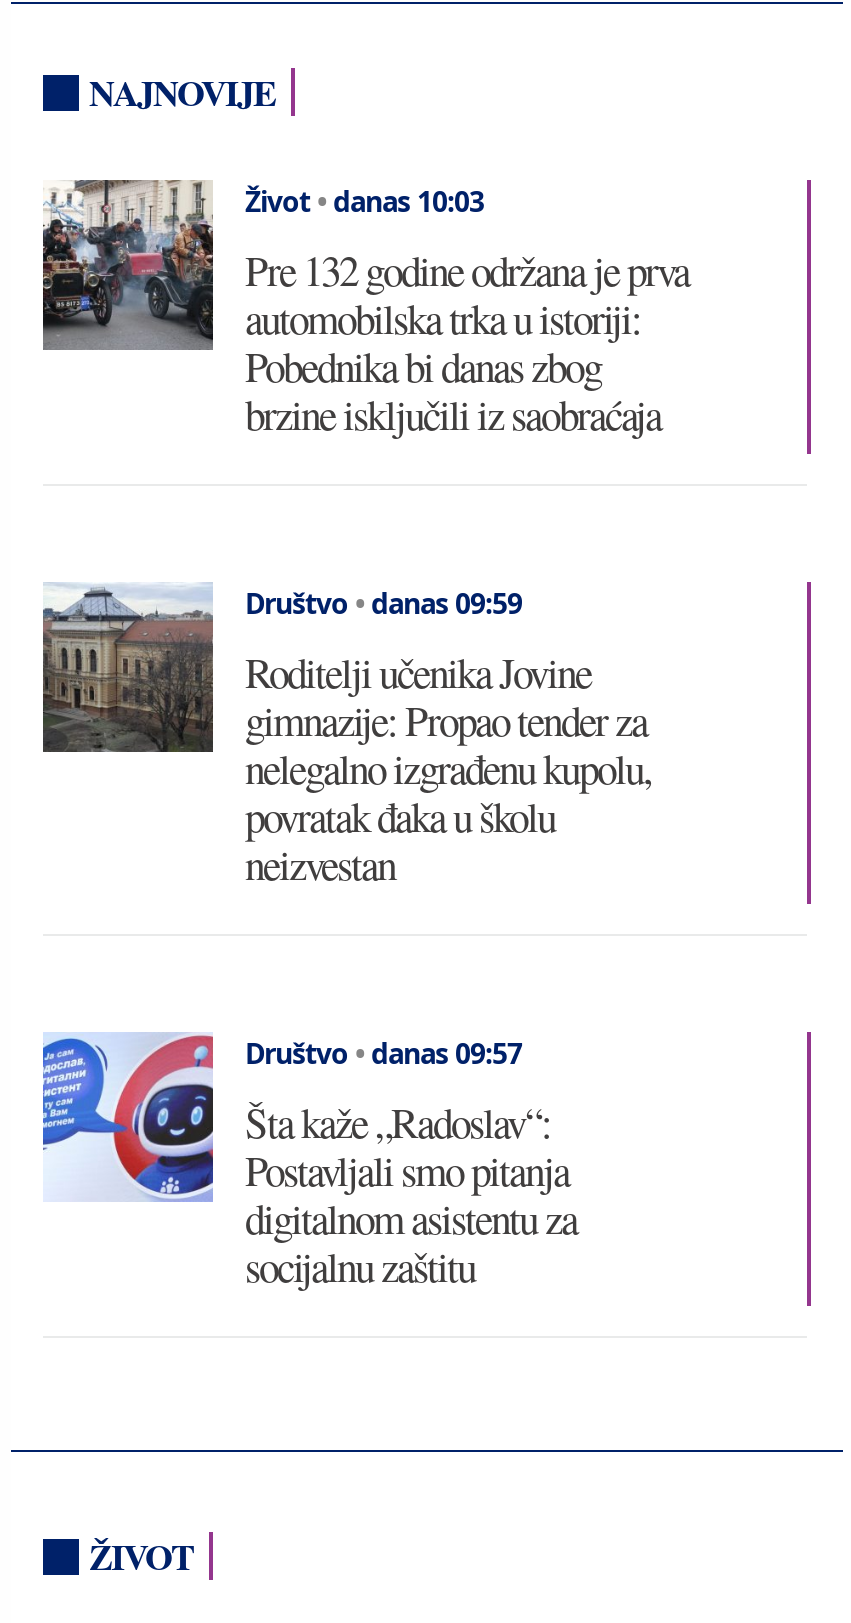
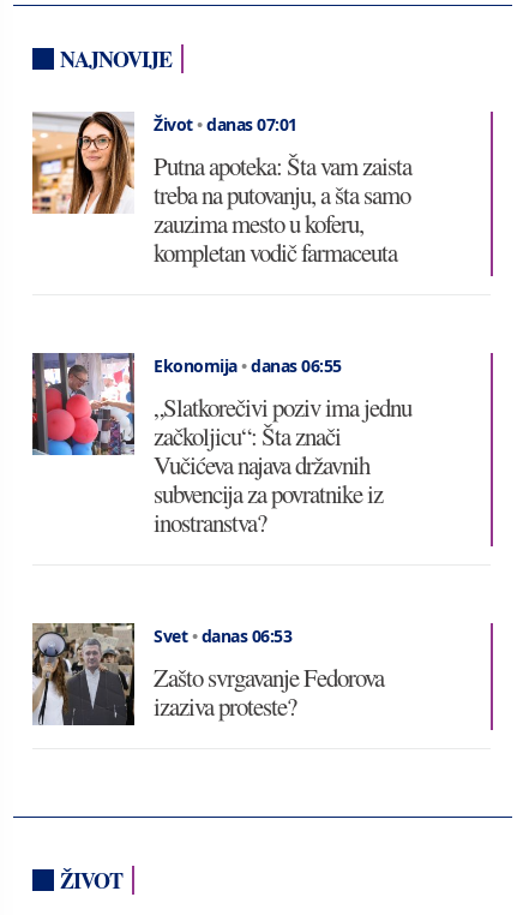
[41,178,689,442] [image] | Život • danas 10:03 | Pre 132 godine održana je prva | automobilska trka u istoriji: | Pobednika bi danas zbog | brzine isključili iz saobraćaja -> [31,112,411,269] [image] | Život • danas 07:01 | Putna apoteka: Šta vam zaista | treba na putovanju, a šta samo | zauzima mesto u koferu, | kompletan vodič farmaceuta
[41,584,651,892] [image] | Društvo • danas 09:59 | Roditelji učenika Jovine | gimnazije: Propao tender za | nelegalno izgrađenu kupolu, | povratak đaka u školu | neizvestan -> [31,352,411,539] [image] | Ekonomija • danas 06:55 | „Slatkorečivi poziv ima jednu | začkoljicu“: Šta znači | Vučićeva najava državnih | subvencija za povratnike iz | inostranstva?
[41,1032,577,1294] [image] | Društvo • danas 09:57 | Šta kaže „Radoslav“: | Postavljali smo pitanja | digitalnom asistentu za | socijalnu zaštitu -> [31,622,384,726] [image] | Svet • danas 06:53 | Zašto svrgavanje Fedorova | izaziva proteste?

